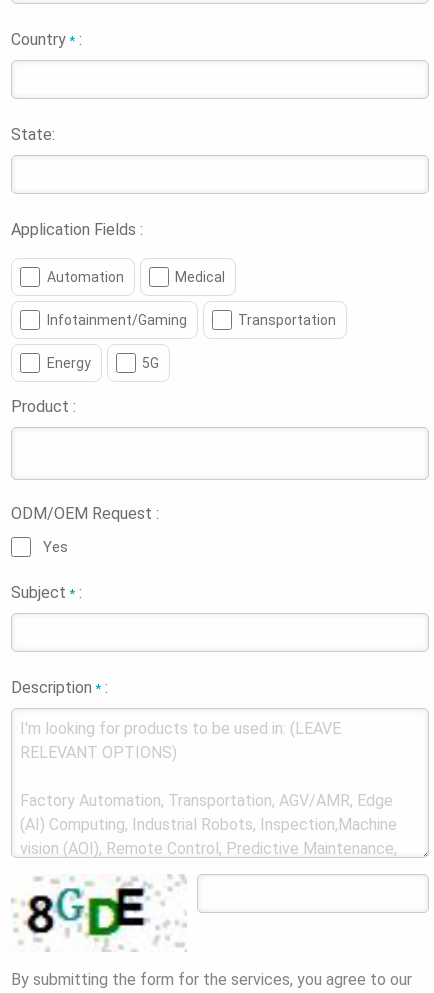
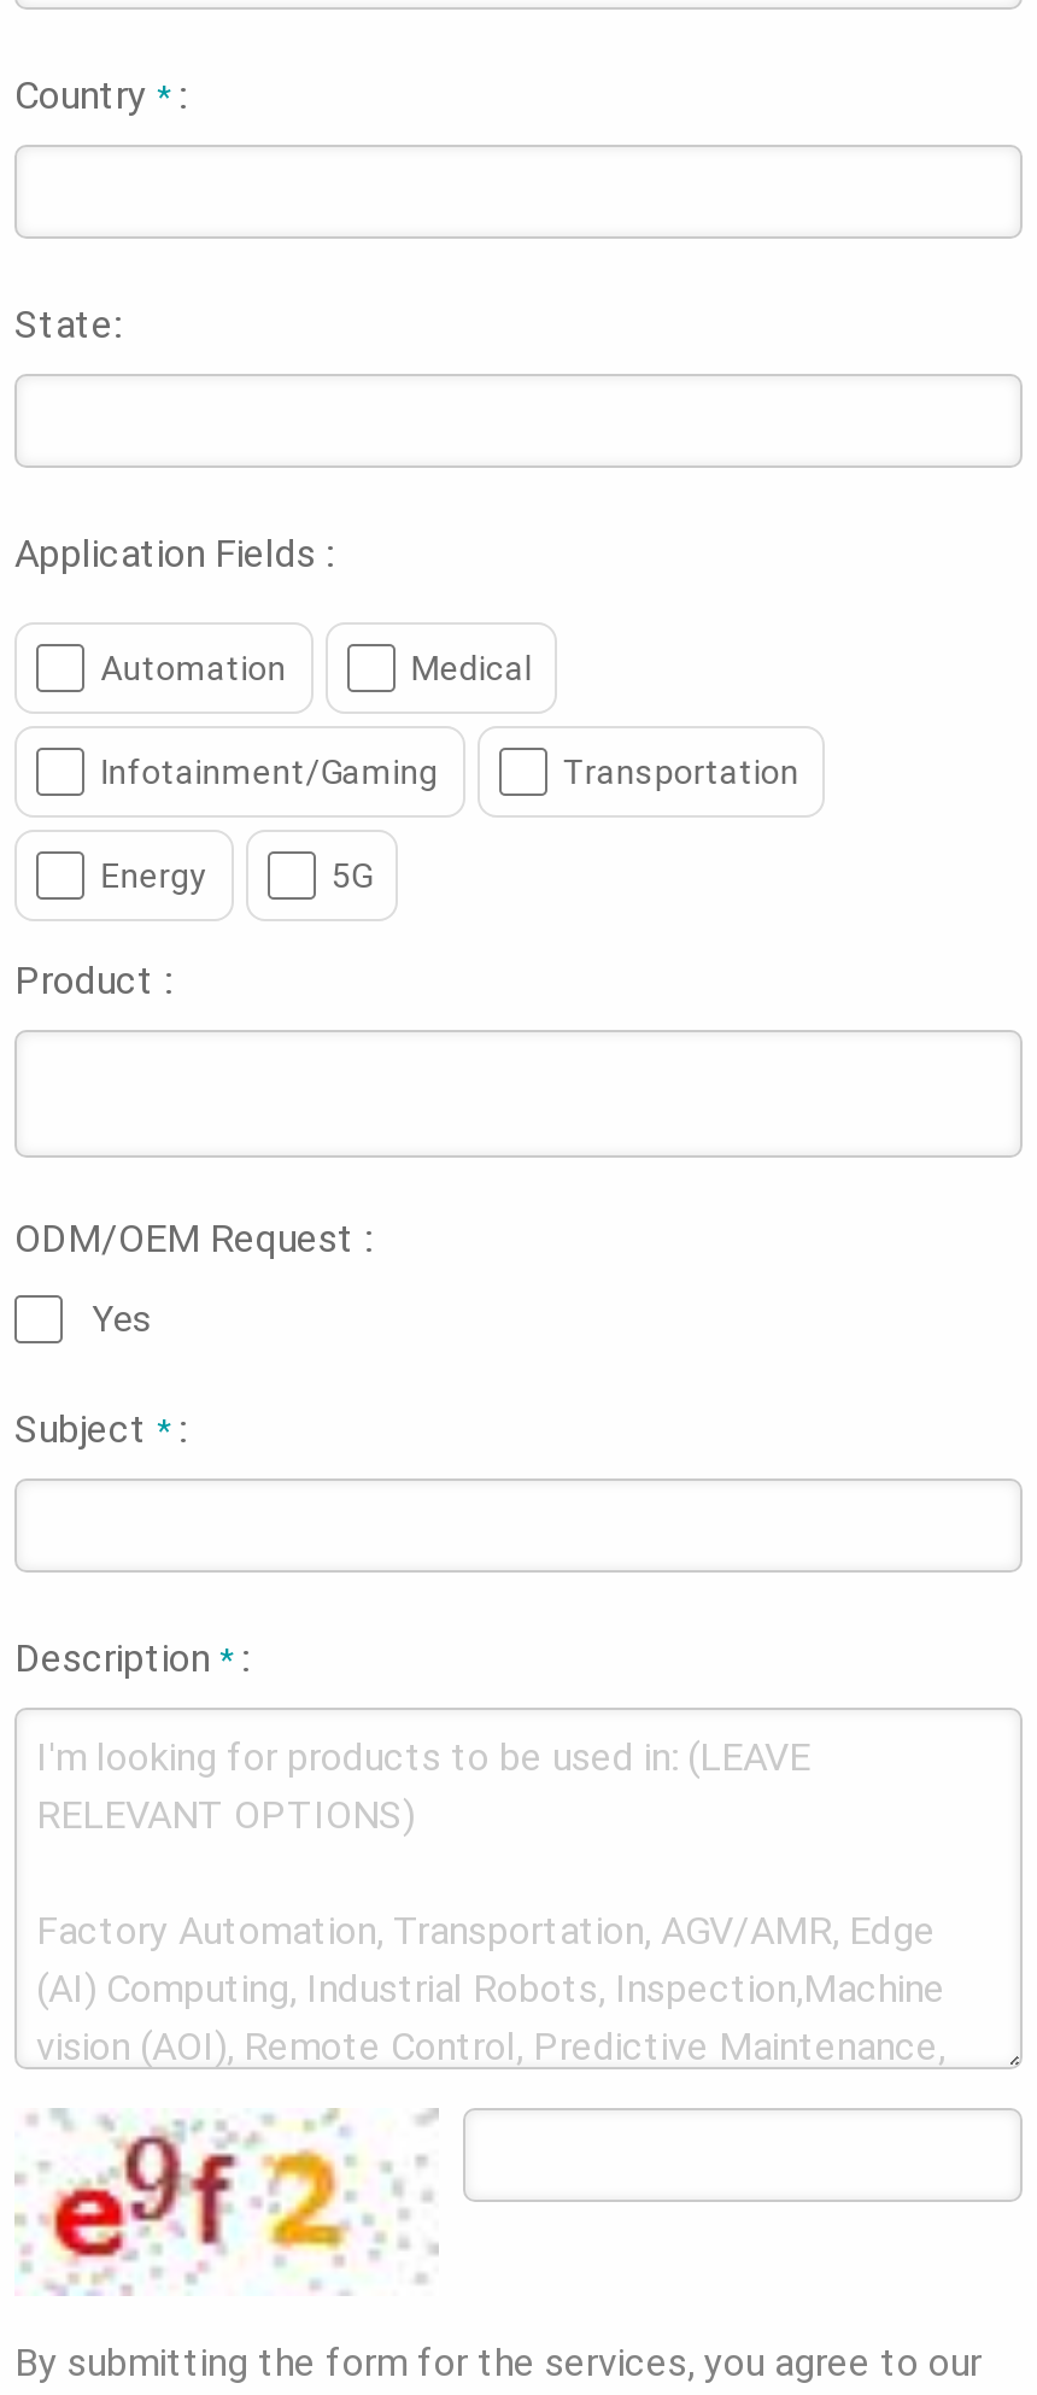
[11,873,187,953] [image] -> [12,2106,441,2299] [image]

